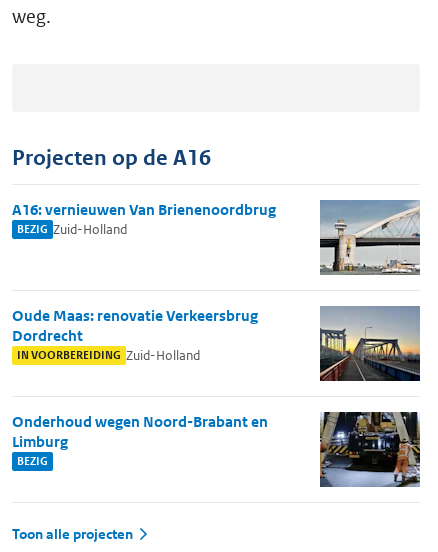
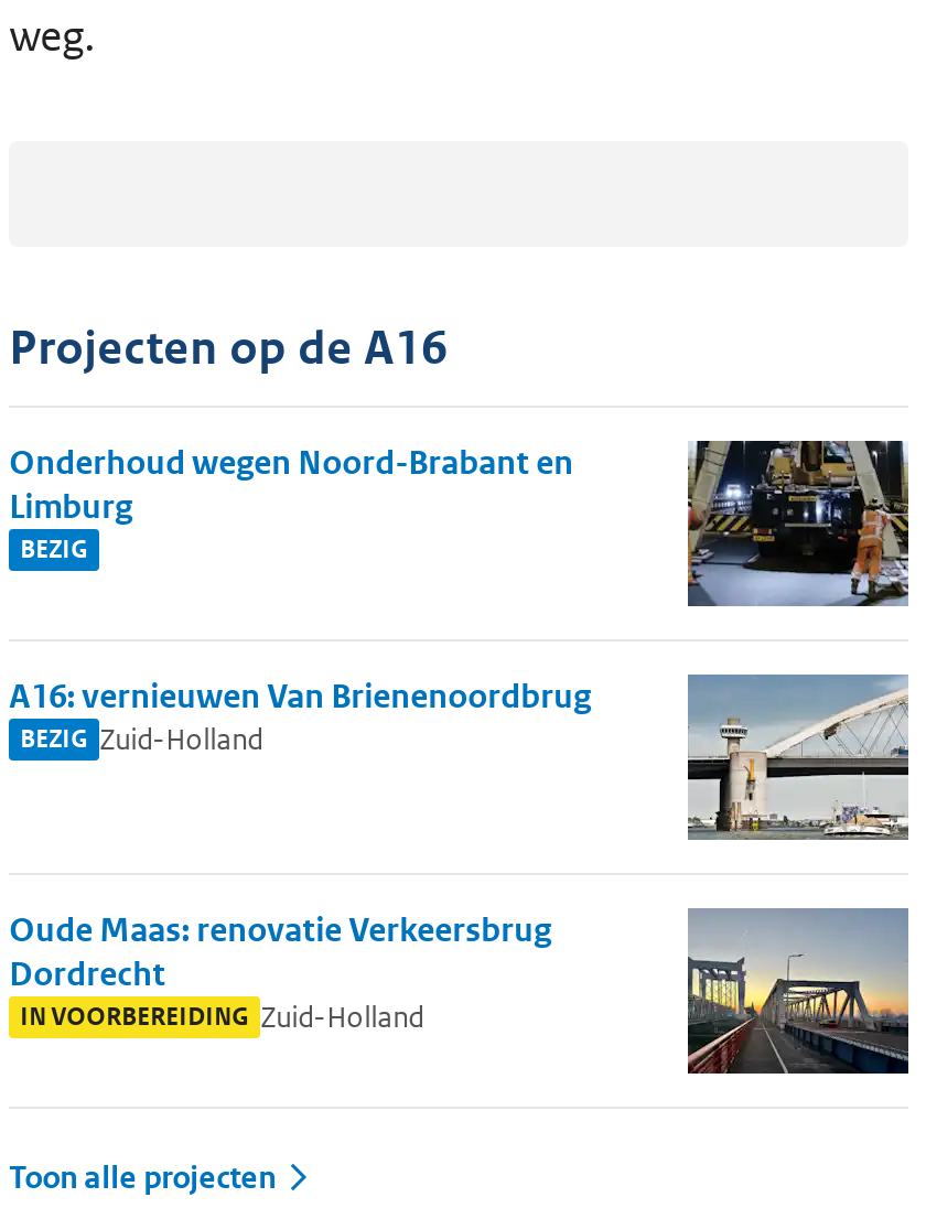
moved [12,200,276,364] -> [9,675,591,1036]: A16: vernieuwen Van Brienenoordbrug | BEZIG Zuid-Holland | Oude Maas: renovatie Verkeersbrug | Dordrecht | IN VOORBEREIDING Zuid-Holland
moved [12,412,268,469] -> [9,441,573,567]: Onderhoud wegen Noord-Brabant en | Limburg | BEZIG

